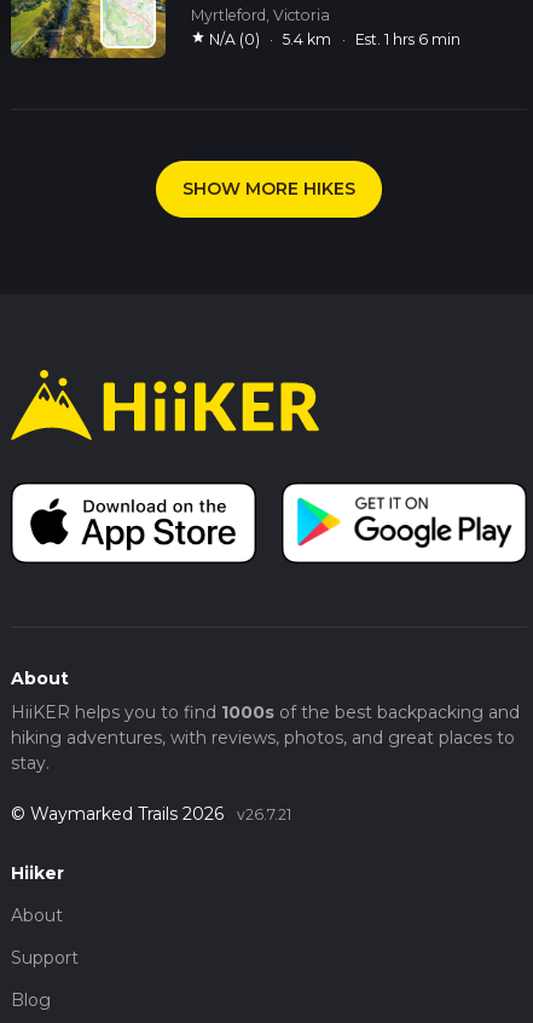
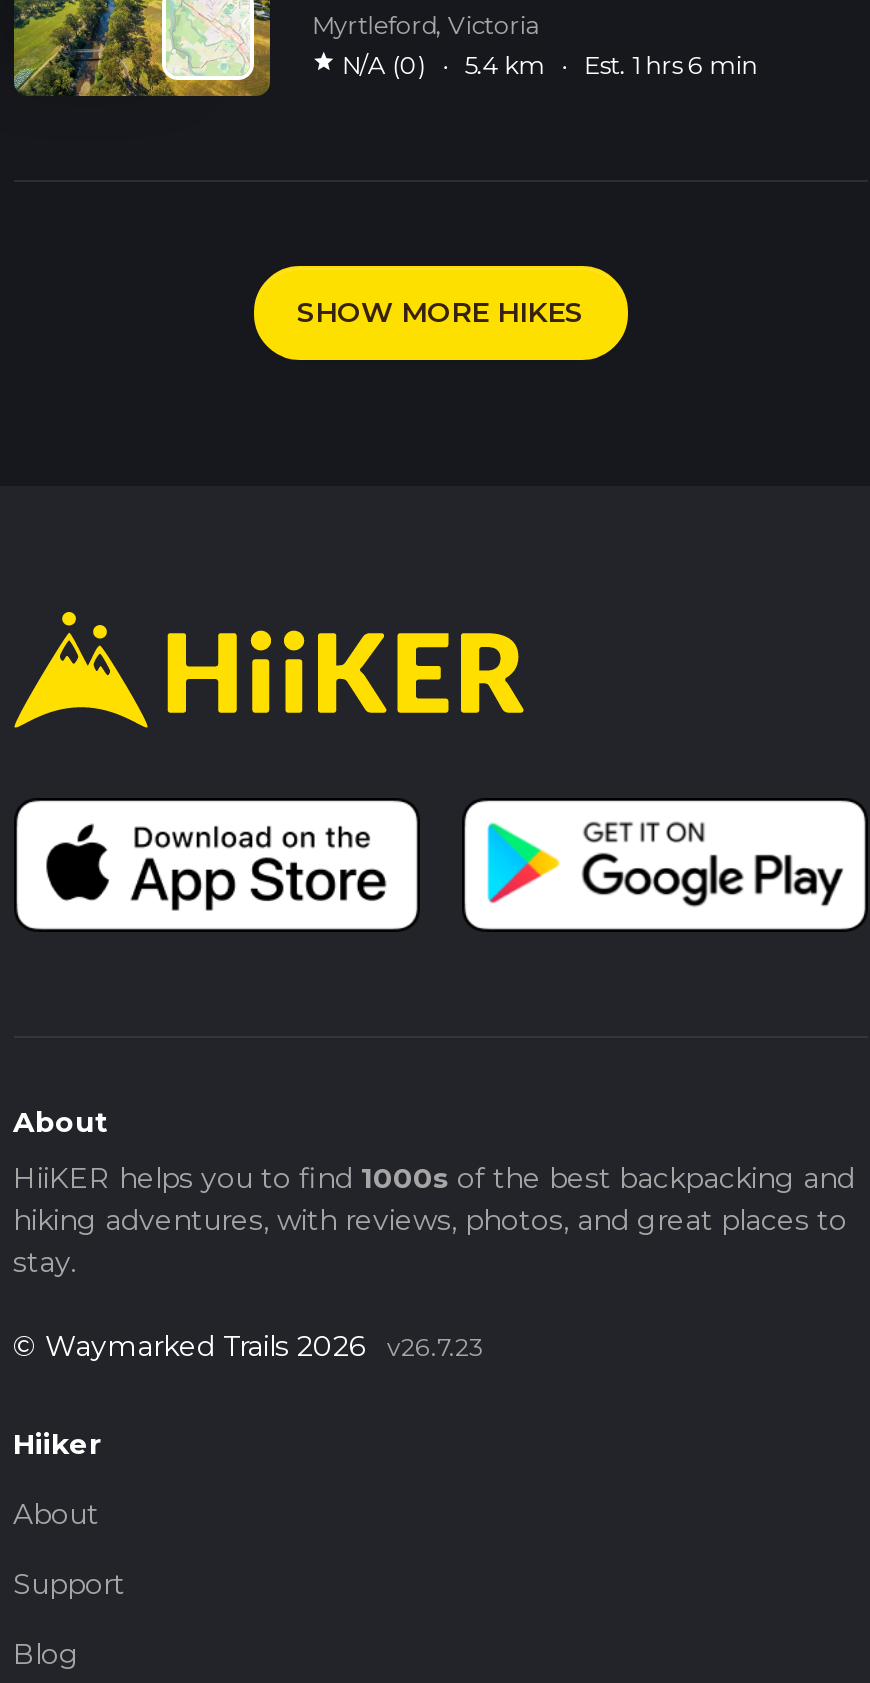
[10,803,291,825] © Waymarked Trails 2026 v26.7.21 -> [13,1328,483,1364] © Waymarked Trails 2026 v26.7.23

